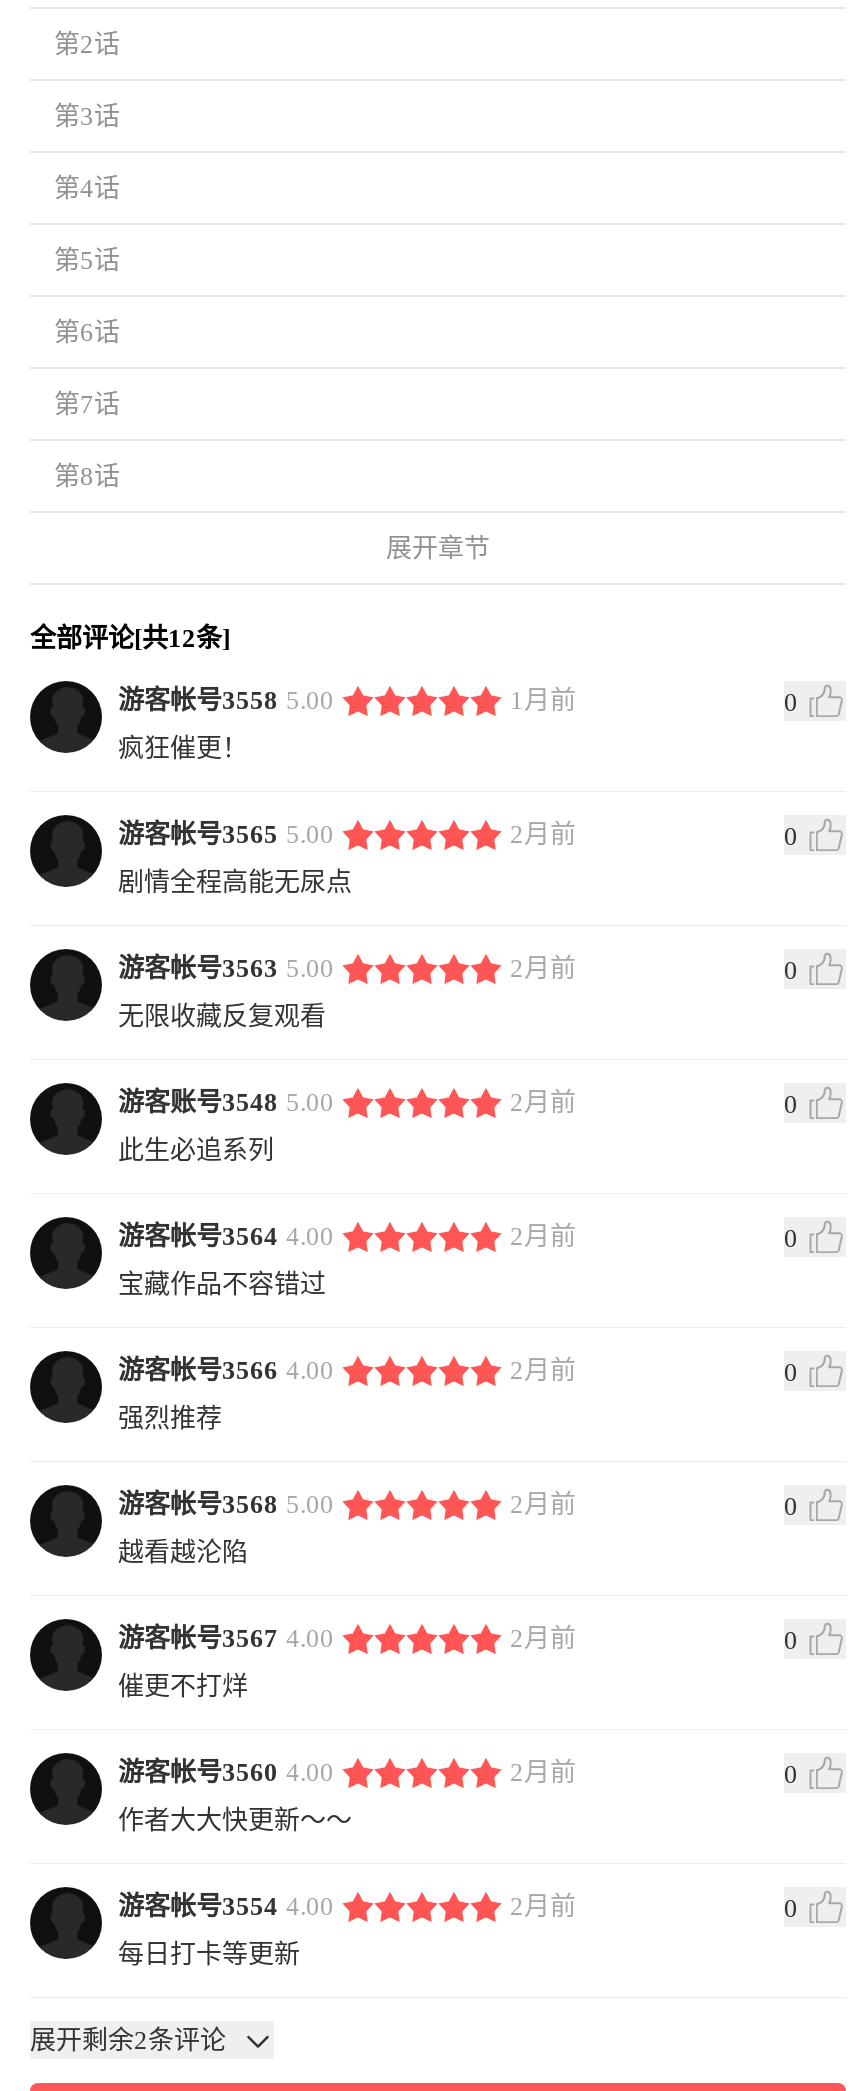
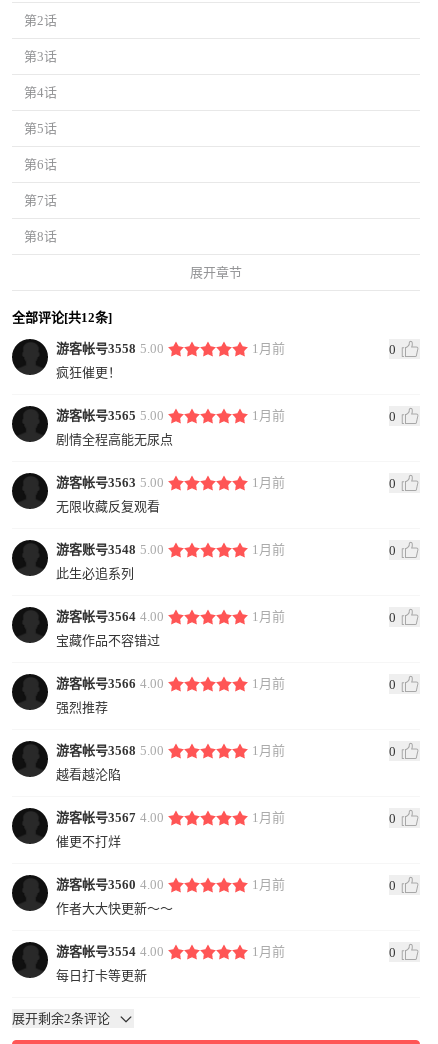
[510,819,576,849] 2月前 -> [252,408,285,423] 1月前
[510,953,576,983] 2月前 -> [252,475,285,490] 1月前
[510,1087,576,1117] 2月前 -> [252,542,285,557] 1月前
[510,1221,576,1251] 2月前 -> [252,609,285,624] 1月前
[510,1355,576,1385] 2月前 -> [252,676,285,691] 1月前
[510,1489,576,1519] 2月前 -> [252,743,285,758] 1月前
[510,1623,576,1653] 2月前 -> [252,810,285,825] 1月前
[510,1757,576,1787] 2月前 -> [252,877,285,892] 1月前
[510,1891,576,1921] 2月前 -> [252,944,285,959] 1月前

